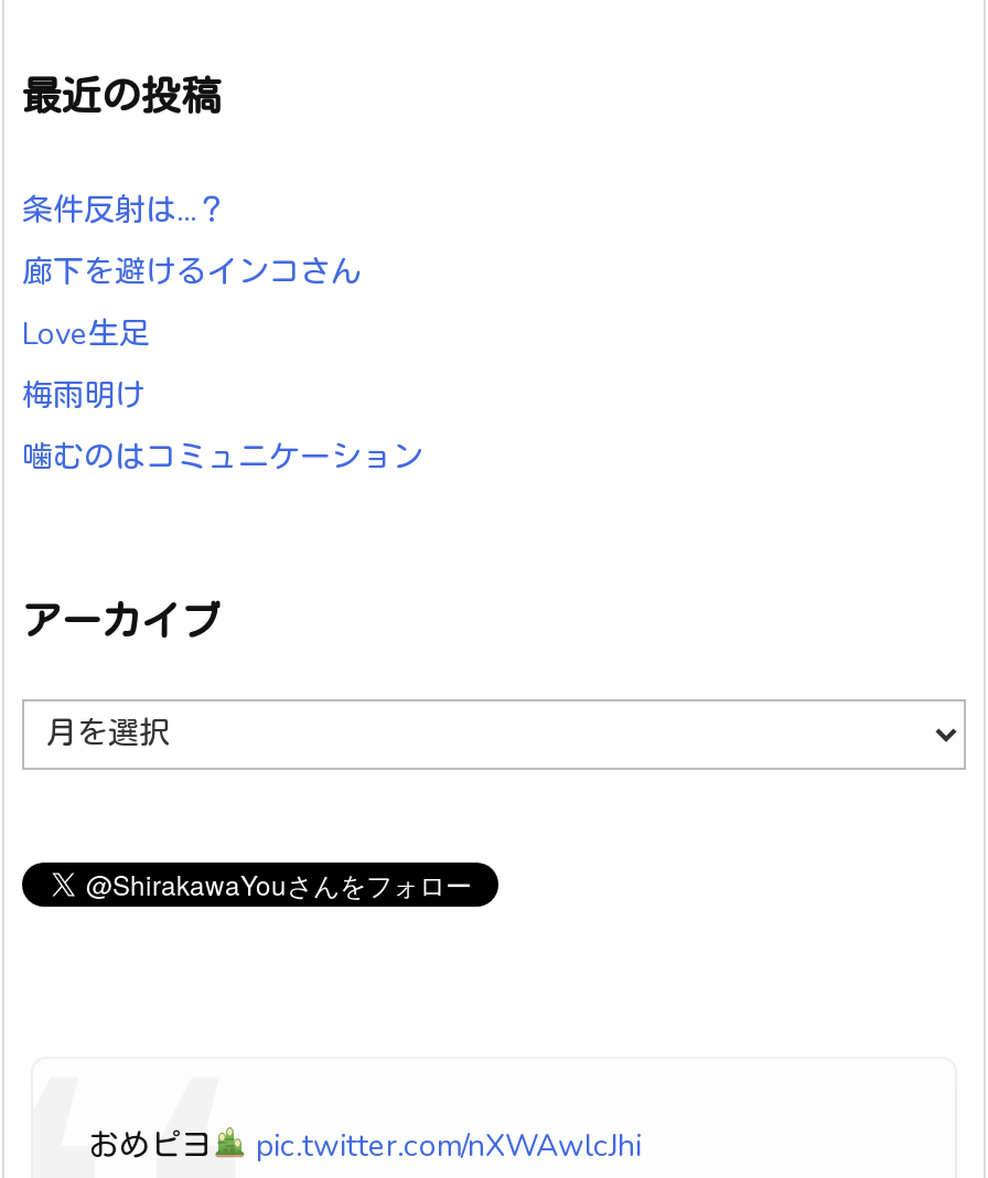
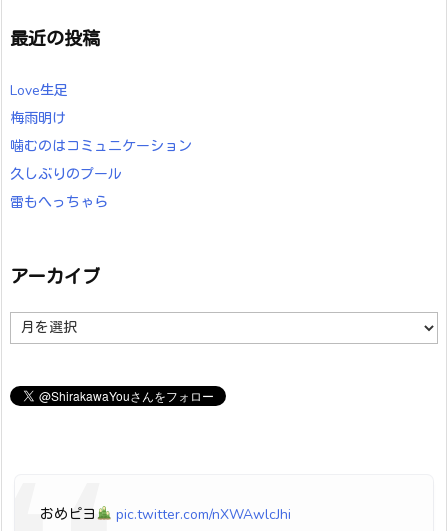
[22,189,362,293] 条件反射は…？ | 廊下を避けるインコさん -> none
moved [22,312,423,478] -> [10,81,192,156]: Love生足 | 梅雨明け | 噛むのはコミュニケーション
none -> [10,165,122,212] 久しぶりのプール | 雷もへっちゃら

